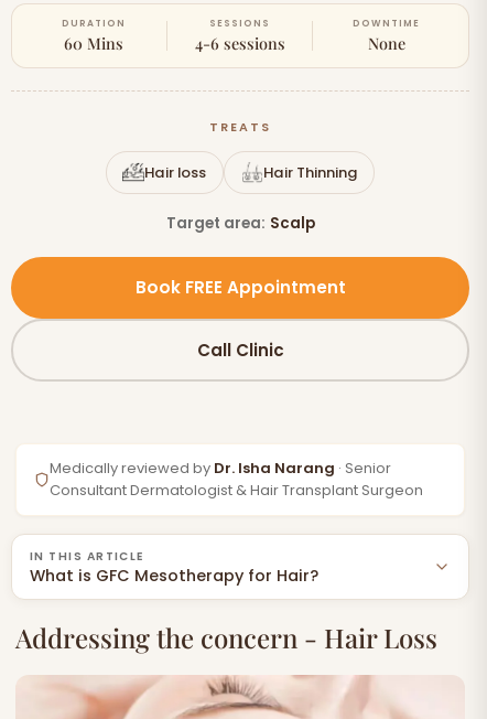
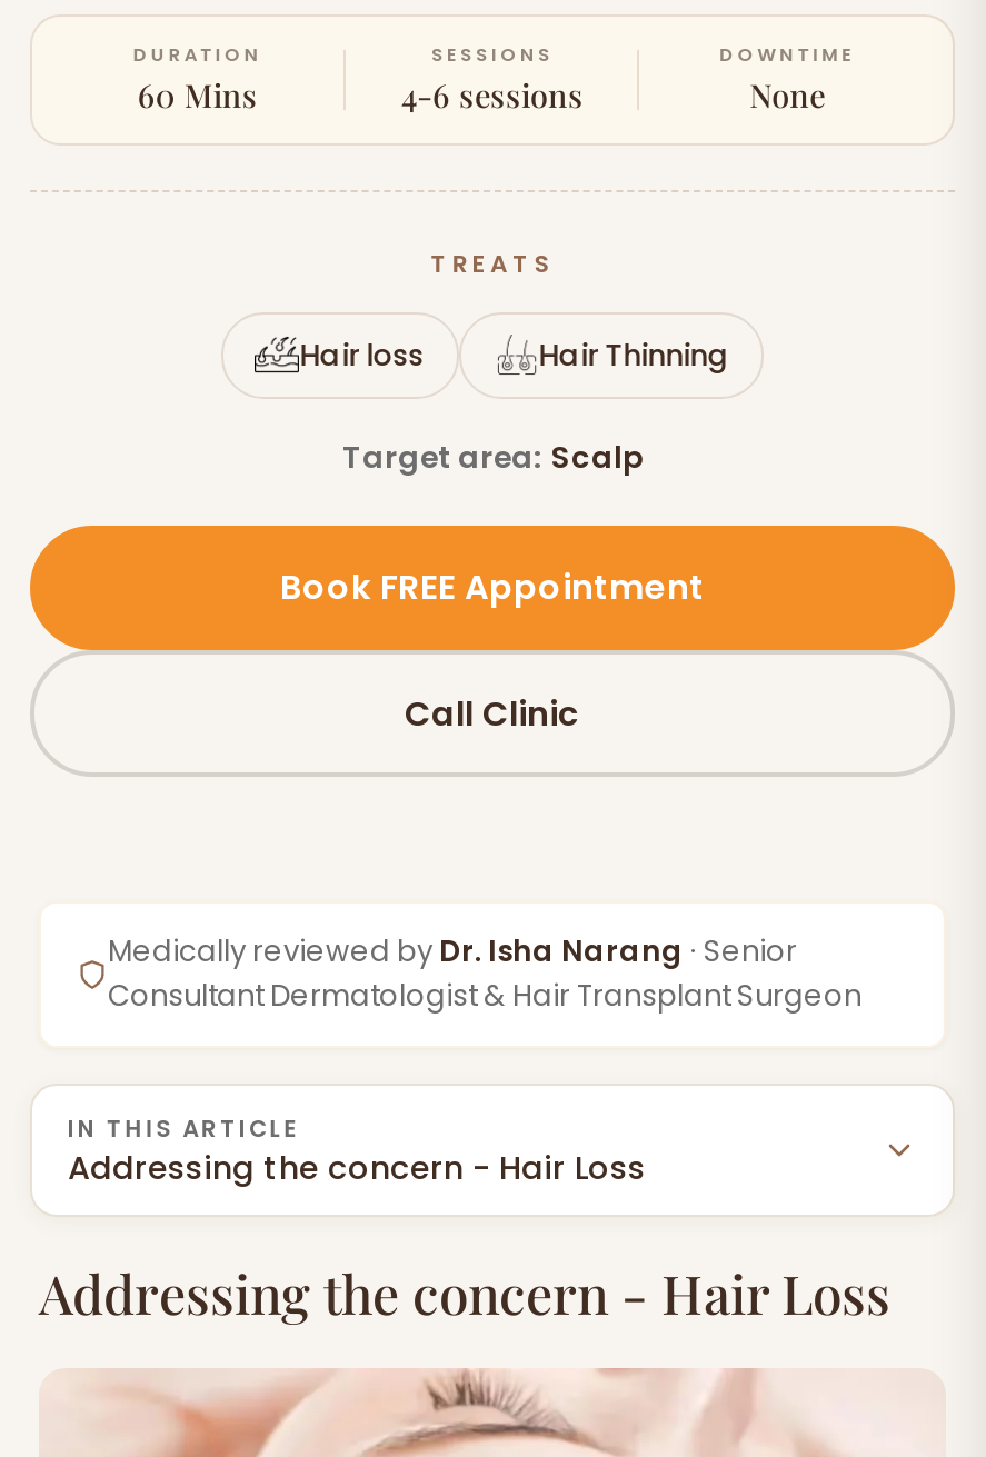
[30,565,318,587] What is GFC Mesotherapy for Hair? -> [68,1146,646,1190] Addressing the concern - Hair Loss

